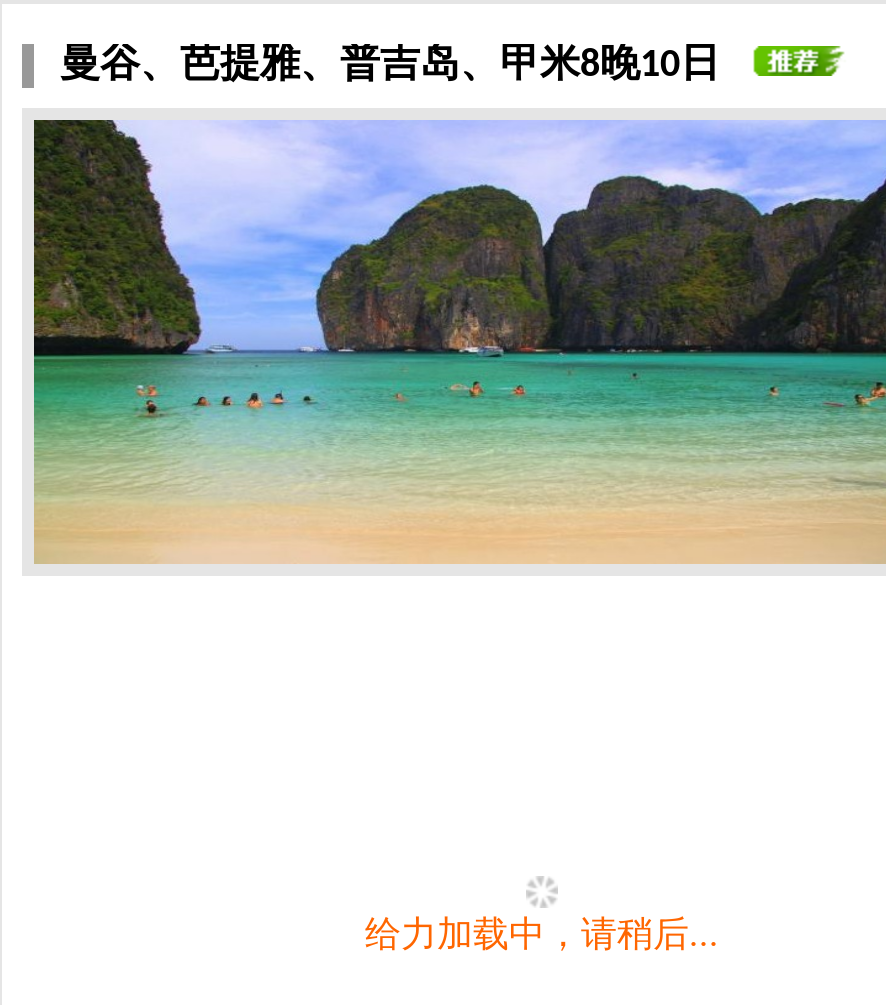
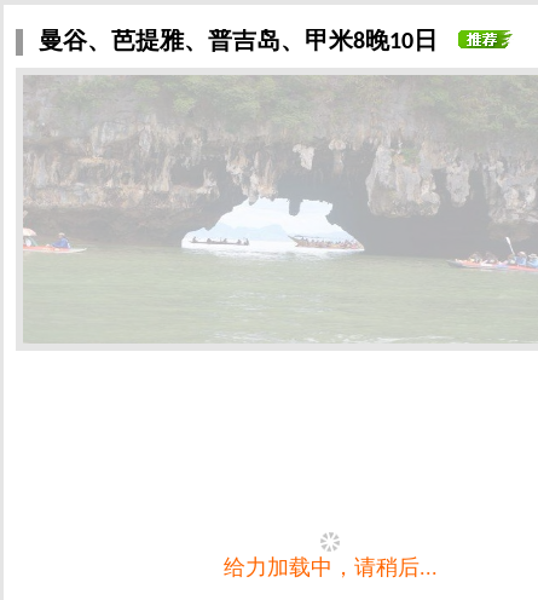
[32,118,880,564] [image] -> [23,75,534,342] [image]

